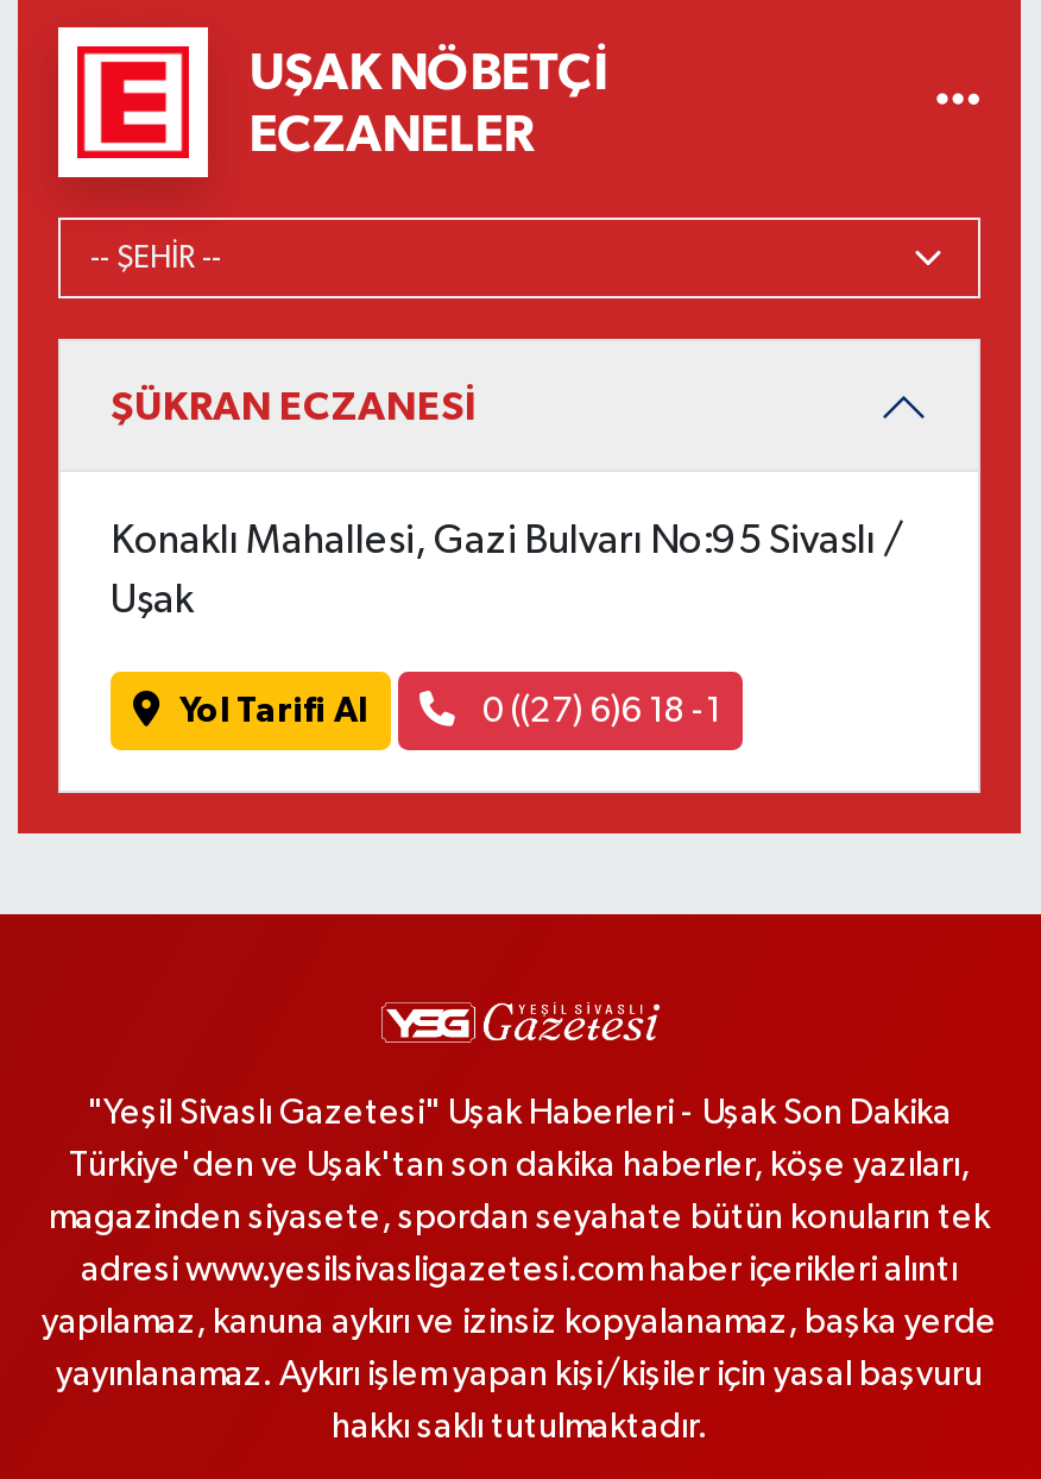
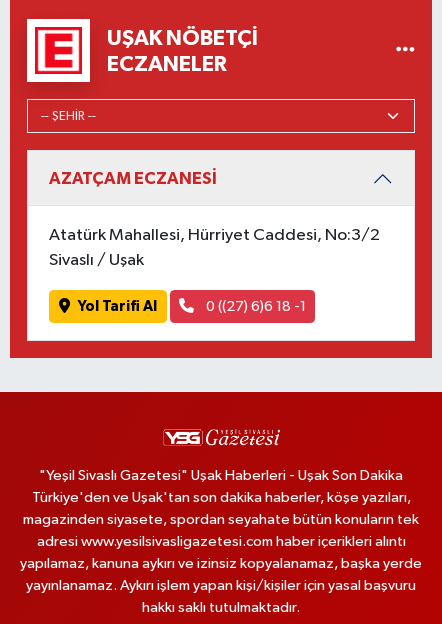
[111,386,477,426] ŞÜKRAN ECZANESİ -> [49,170,217,187] AZATÇAM ECZANESİ
[111,523,904,563] Konaklı Mahallesi, Gazi Bulvarı No:95 Sivaslı / -> [49,227,380,244] Atatürk Mahallesi, Hürriyet Caddesi, No:3/2
[111,582,194,623] Uşak -> [49,252,144,269] Sivaslı / Uşak

